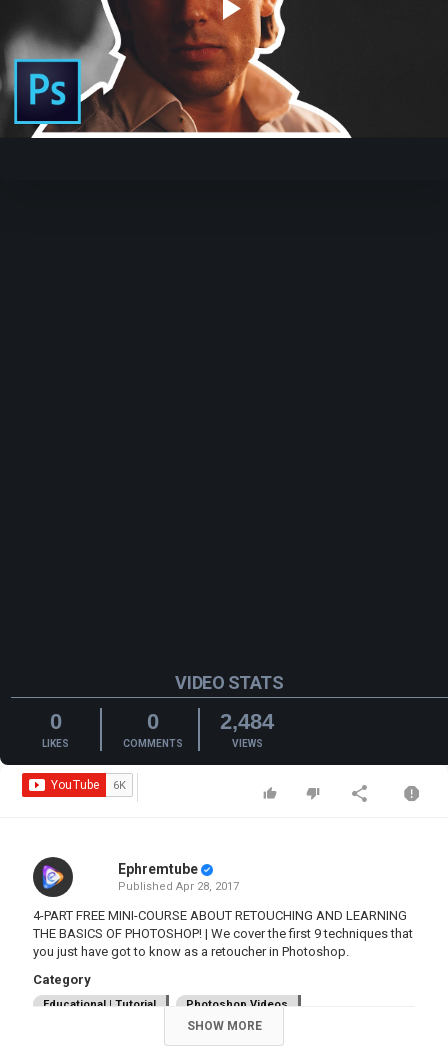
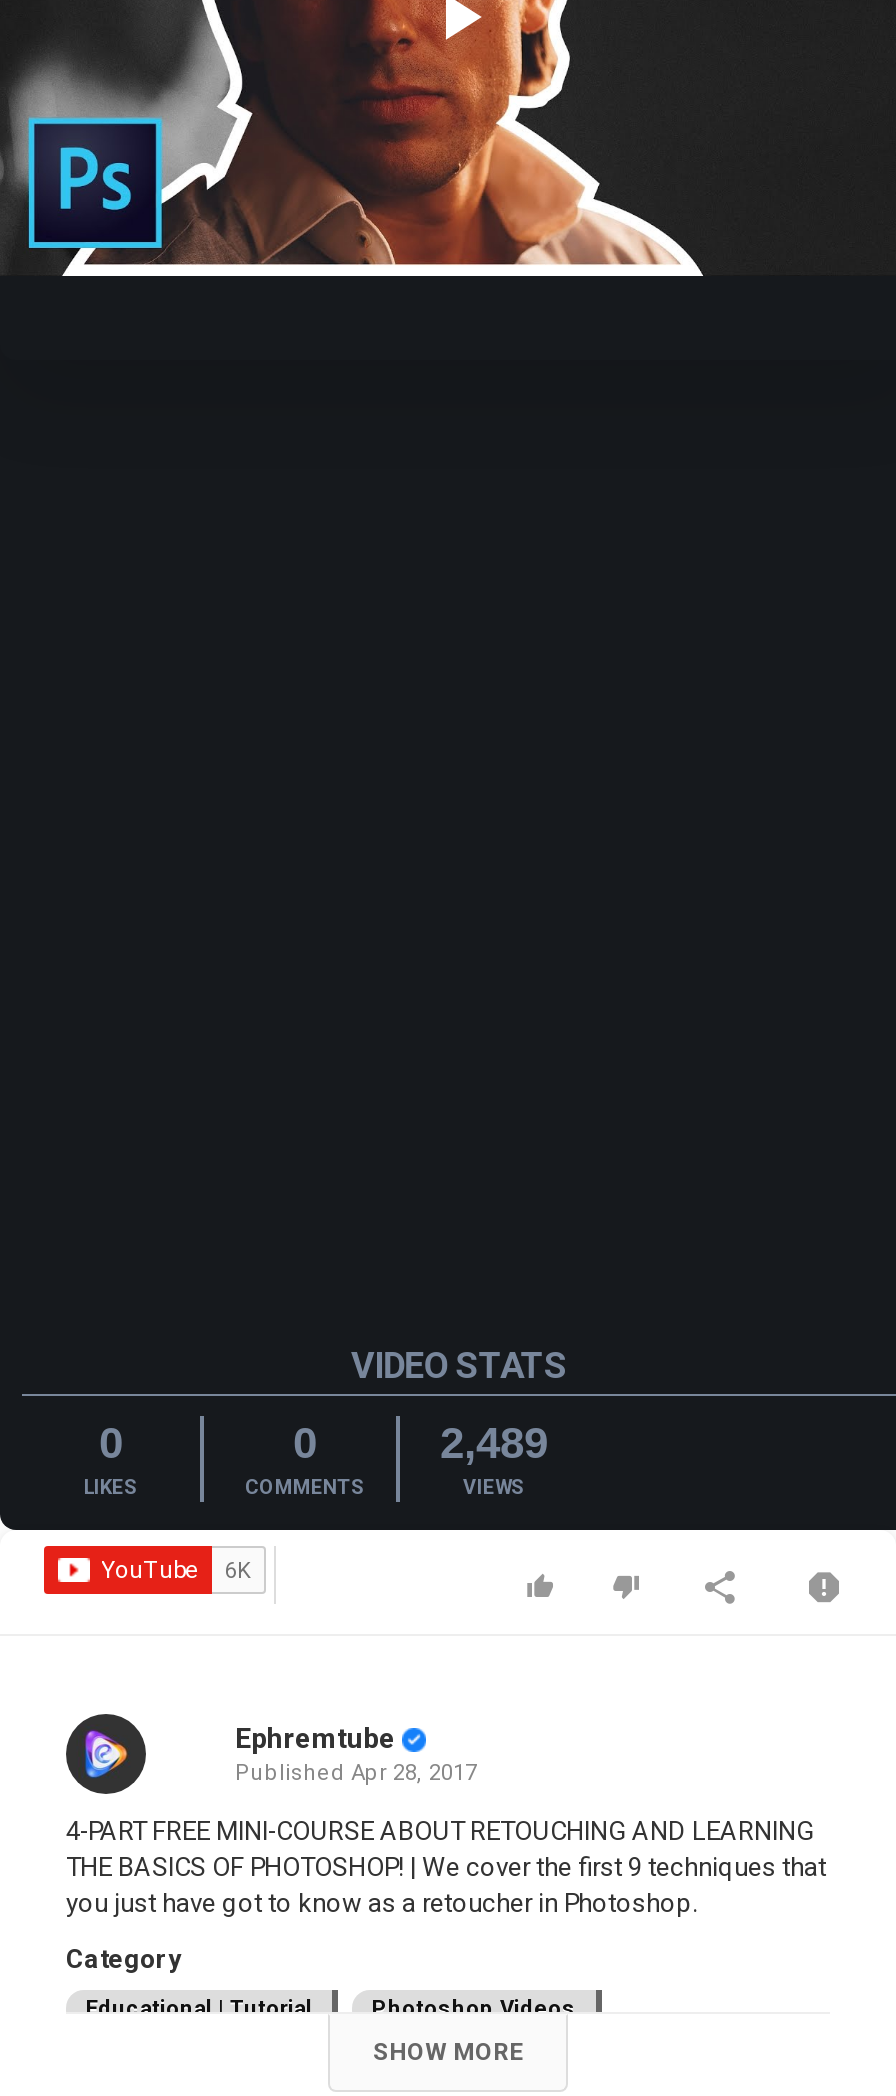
[220,708,274,733] 2,484 -> [440,1417,548,1467] 2,489

